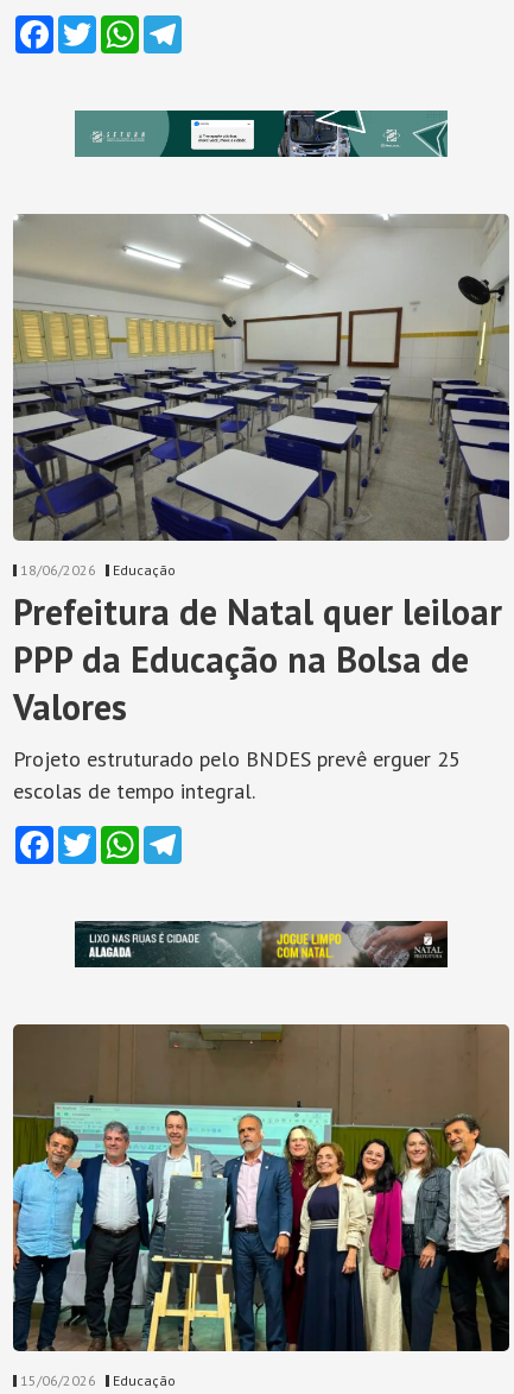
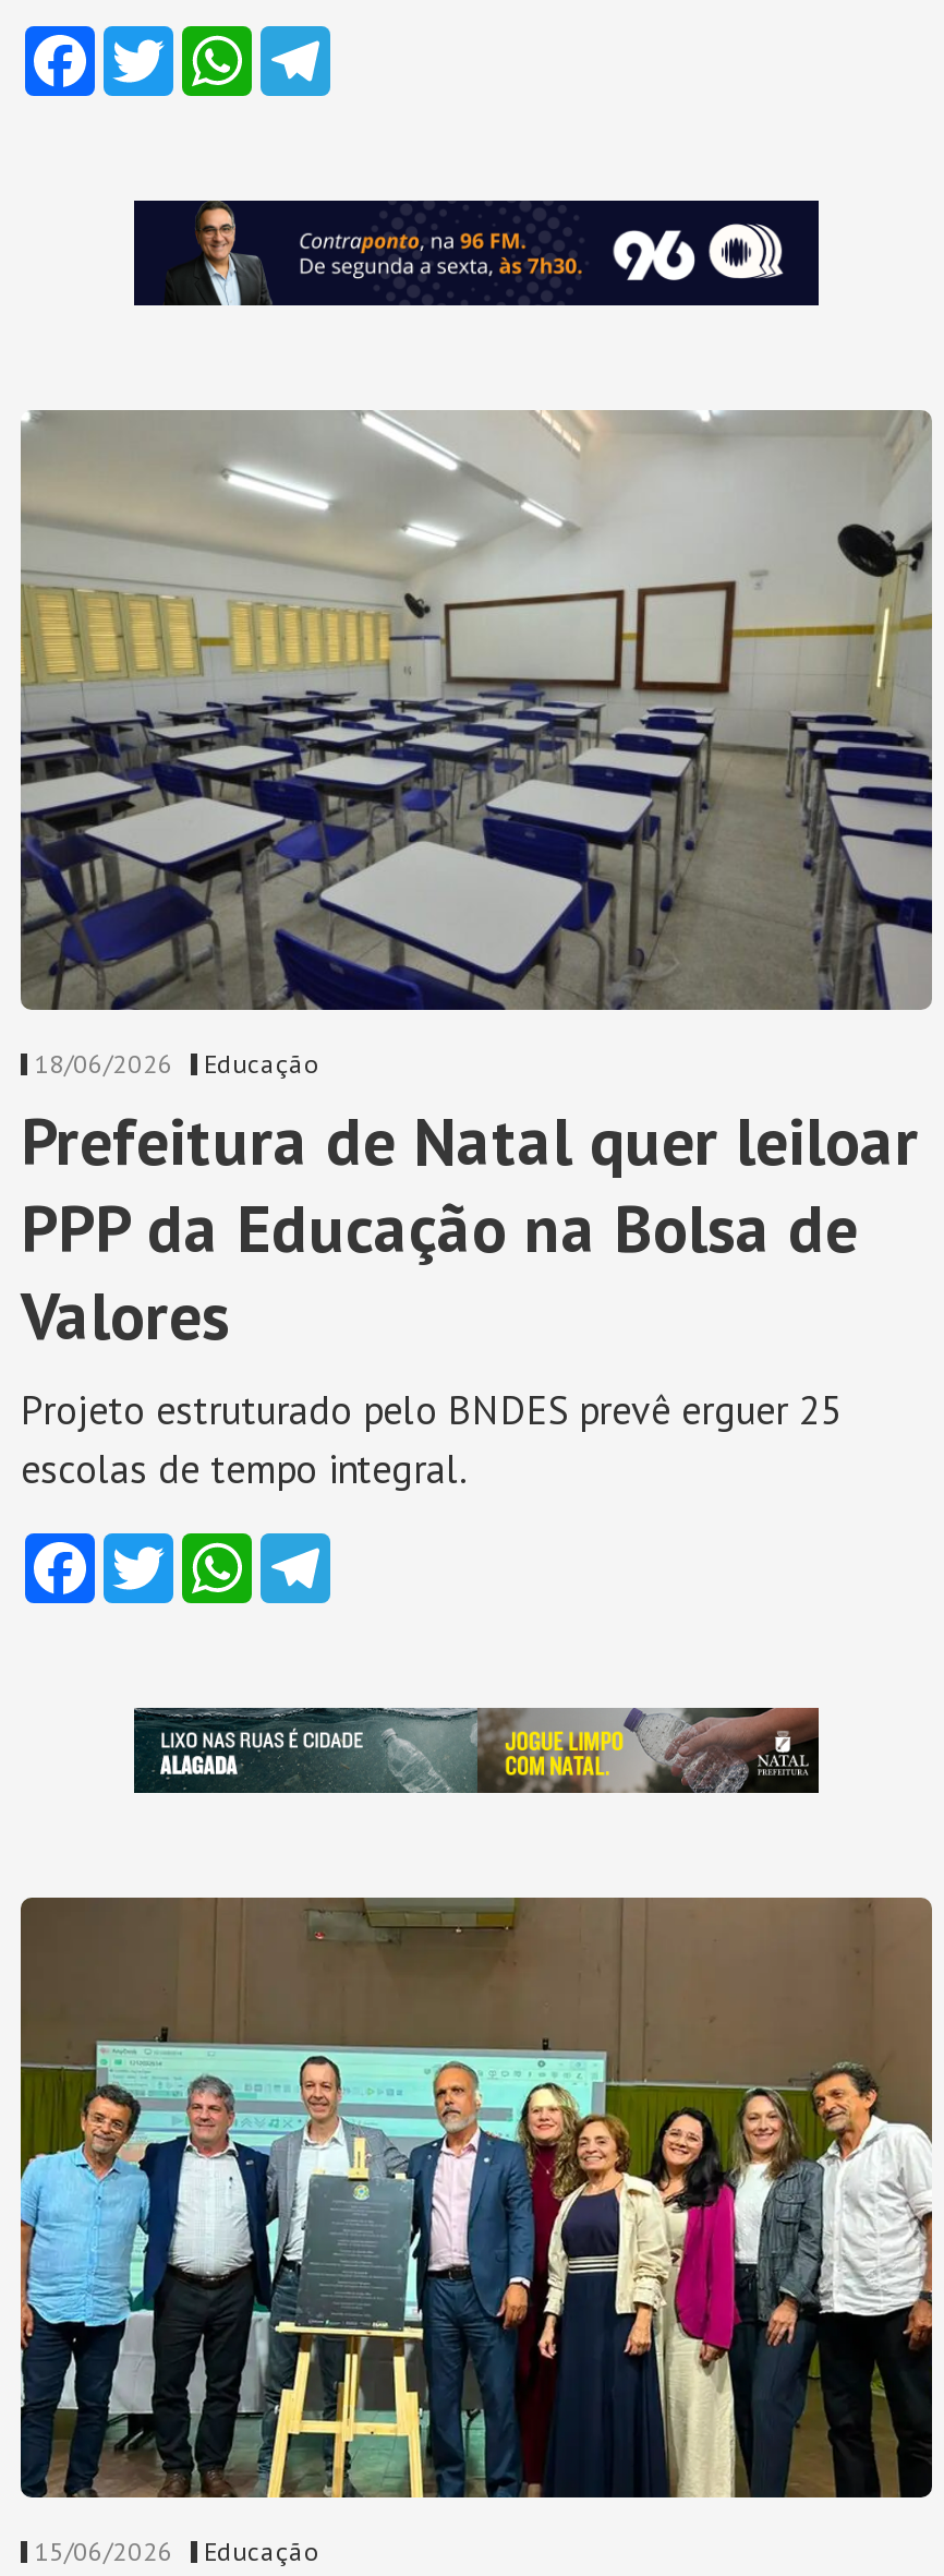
[74,109,449,158] [image] -> [132,198,821,308] [image]

